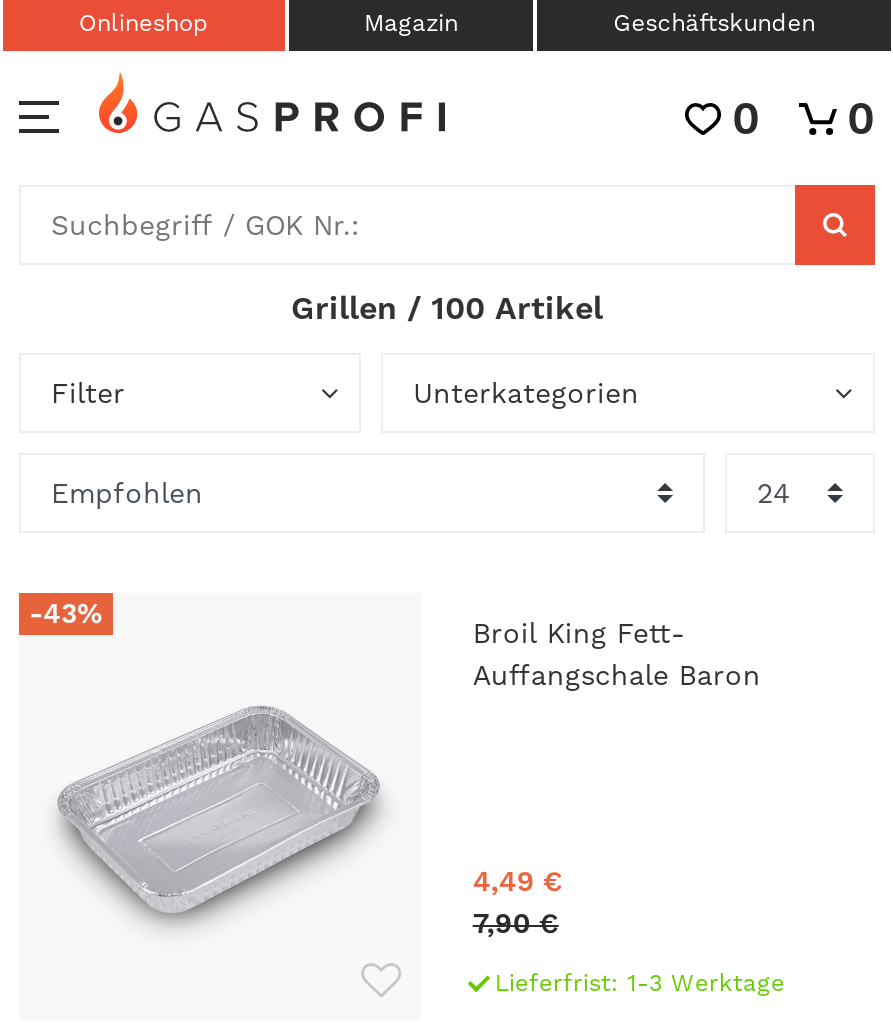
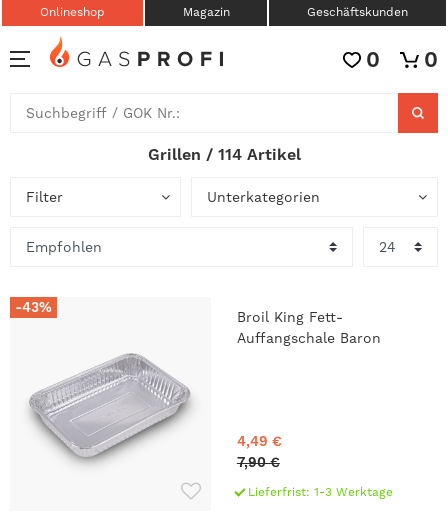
[291,289,603,327] Grillen / 100 Artikel -> [147,145,300,164] Grillen / 114 Artikel

